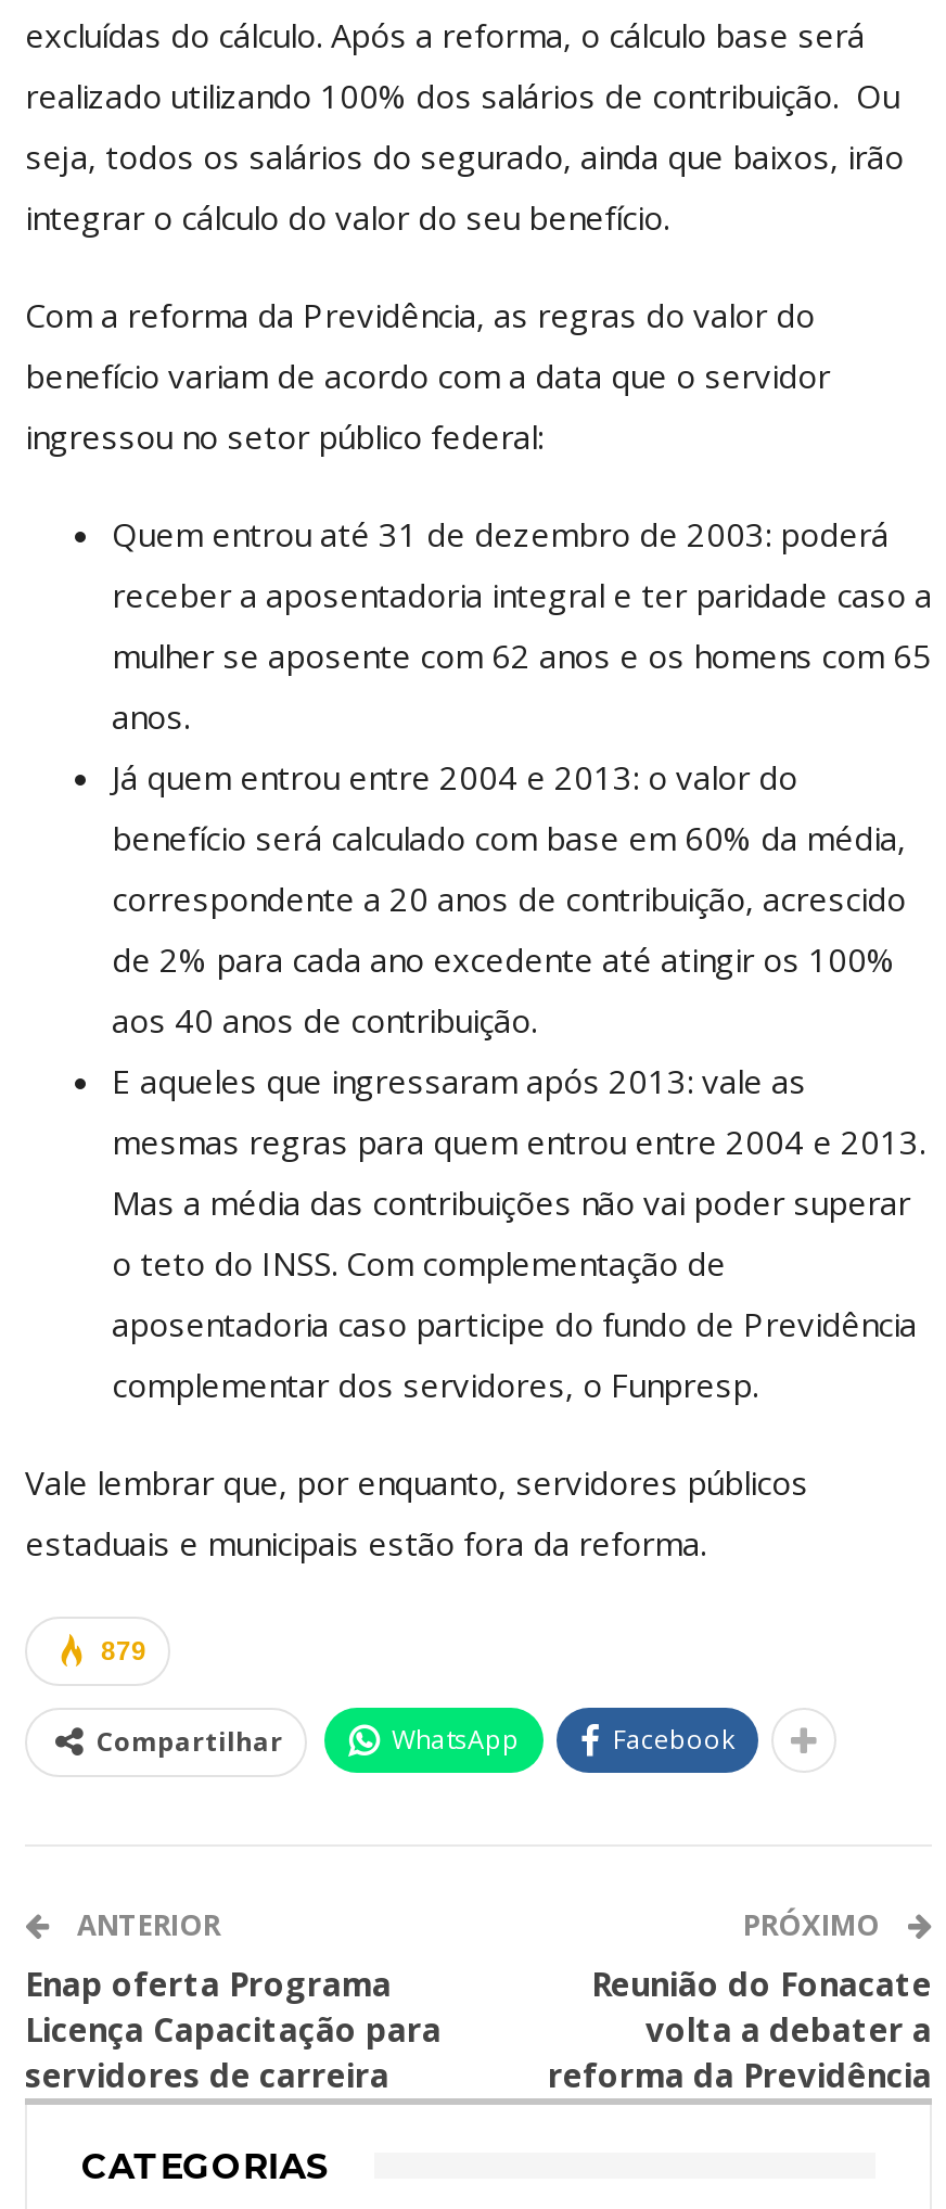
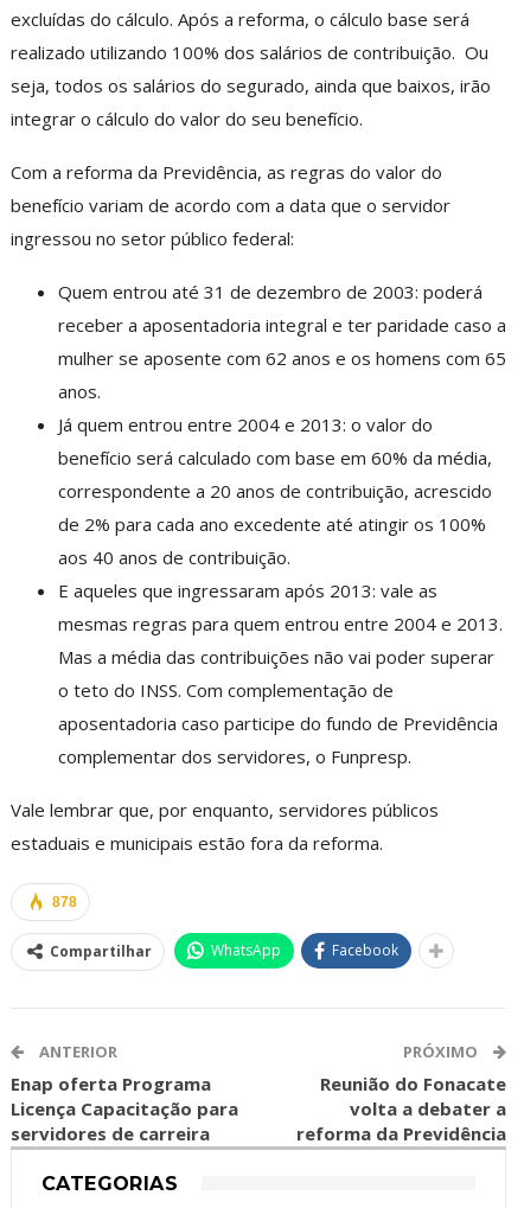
[101,1635,146,1666] 879 -> [52,893,77,910] 878

